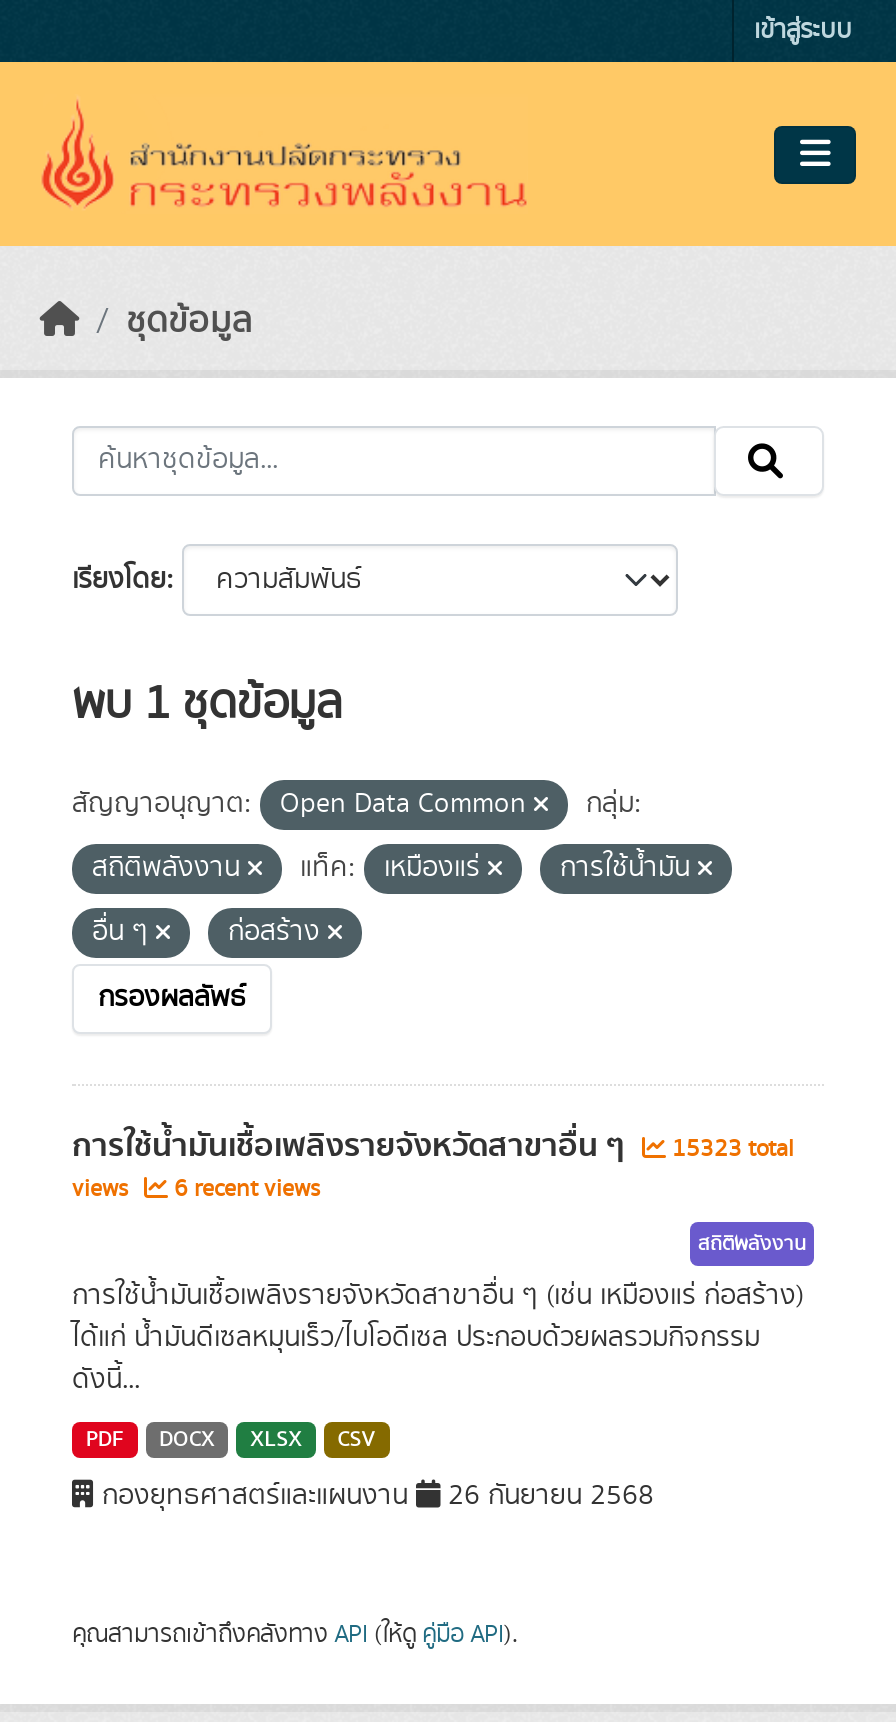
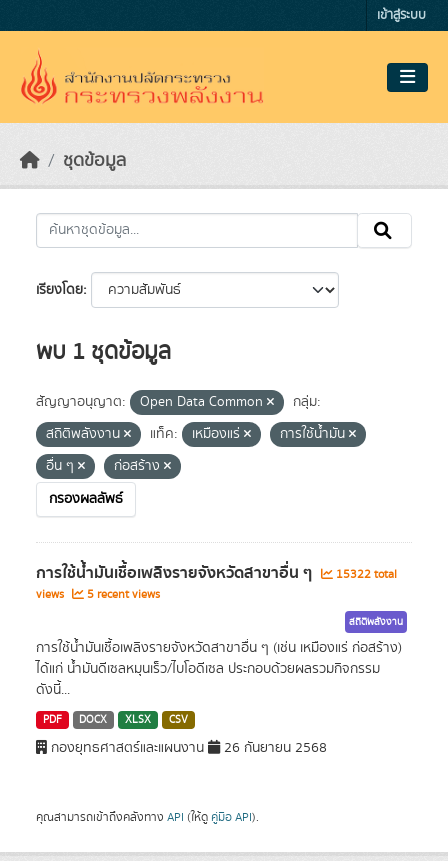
[72,1120,794,1172] การใช้น้ำมันเชื้อเพลิงรายจังหวัดสาขาอื่น ๆ 15323 total -> [36,560,397,586] การใช้น้ำมันเชื้อเพลิงรายจังหวัดสาขาอื่น ๆ 15322 total
[72,1172,320,1206] views 6 recent views -> [36,586,160,603] views 5 recent views

